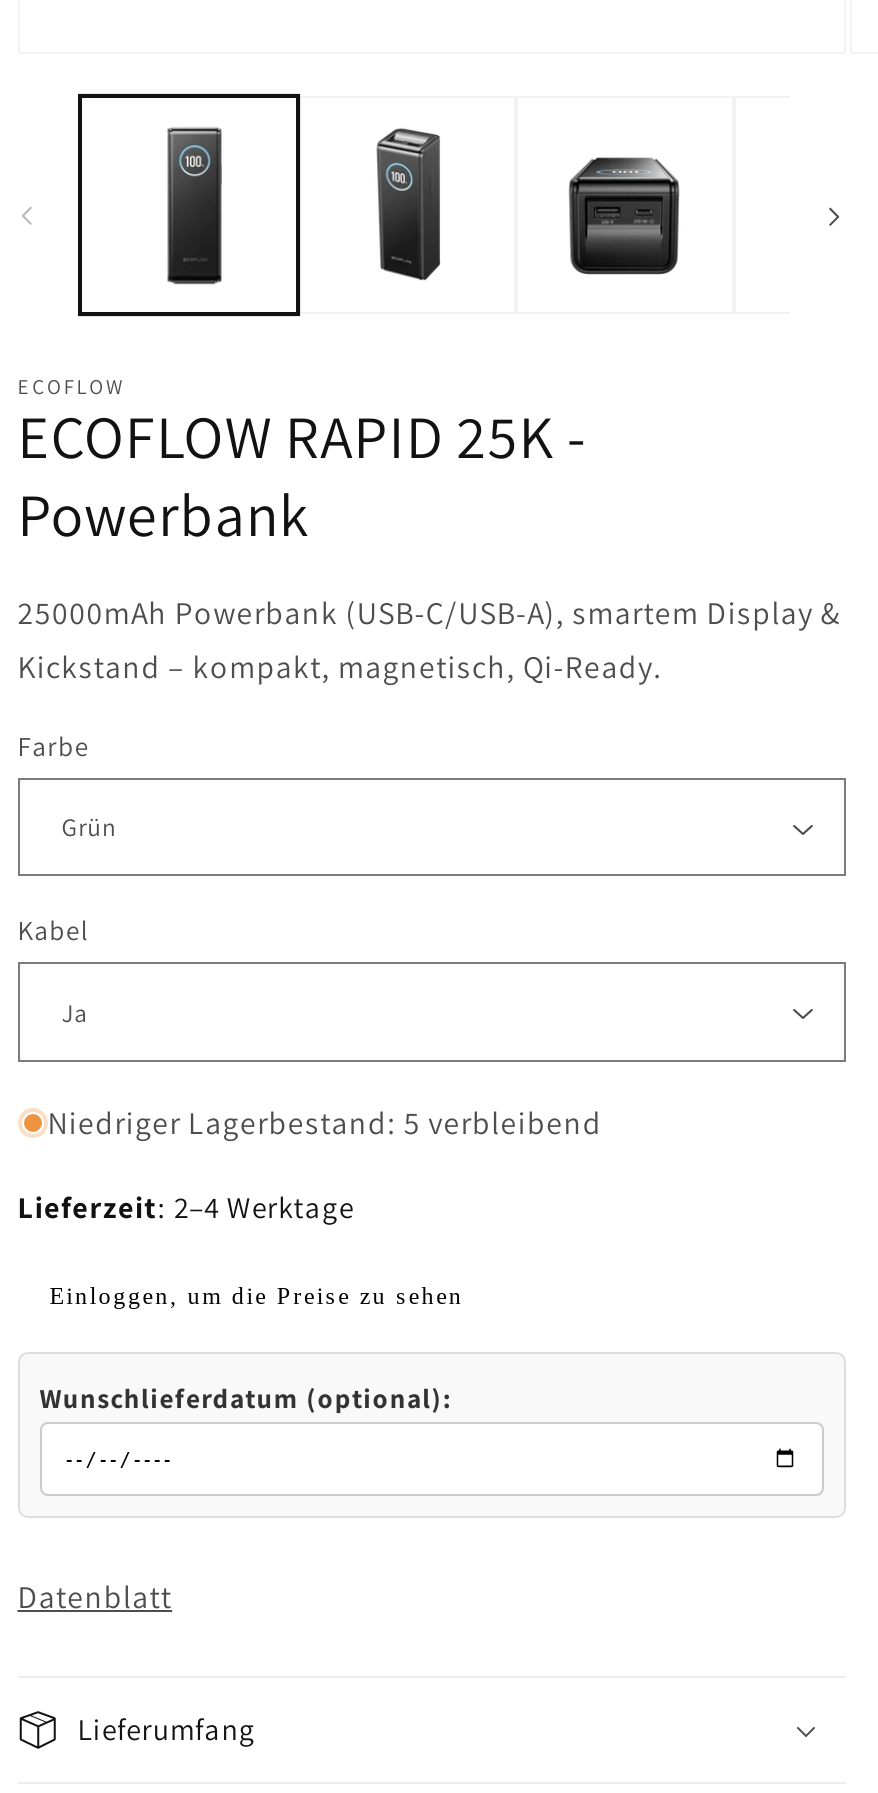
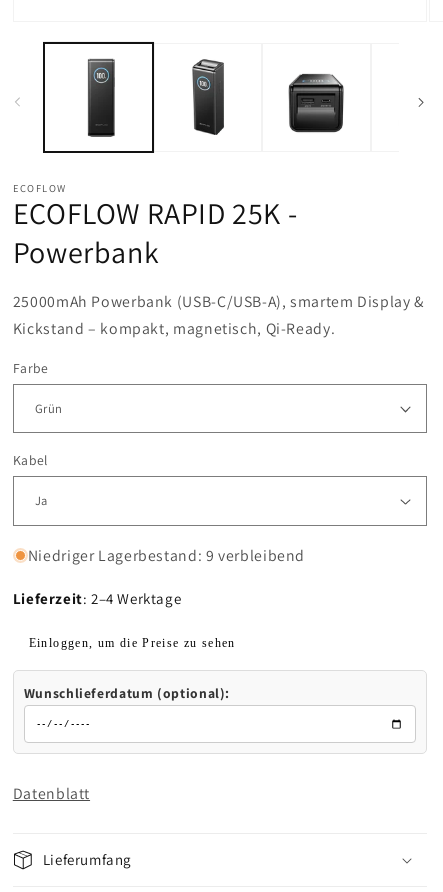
[48,1101,602,1143] Niedriger Lagerbestand: 5 verbleibend -> [28,545,305,566] Niedriger Lagerbestand: 9 verbleibend

